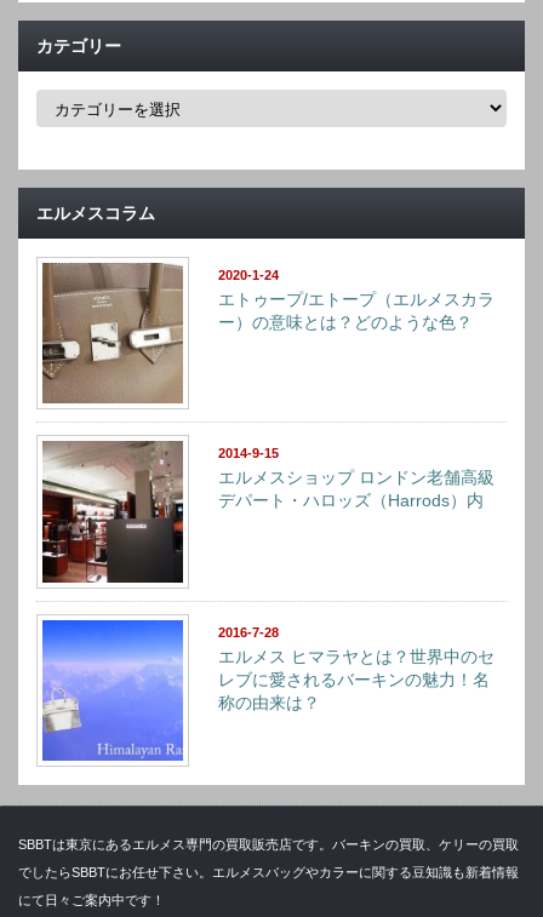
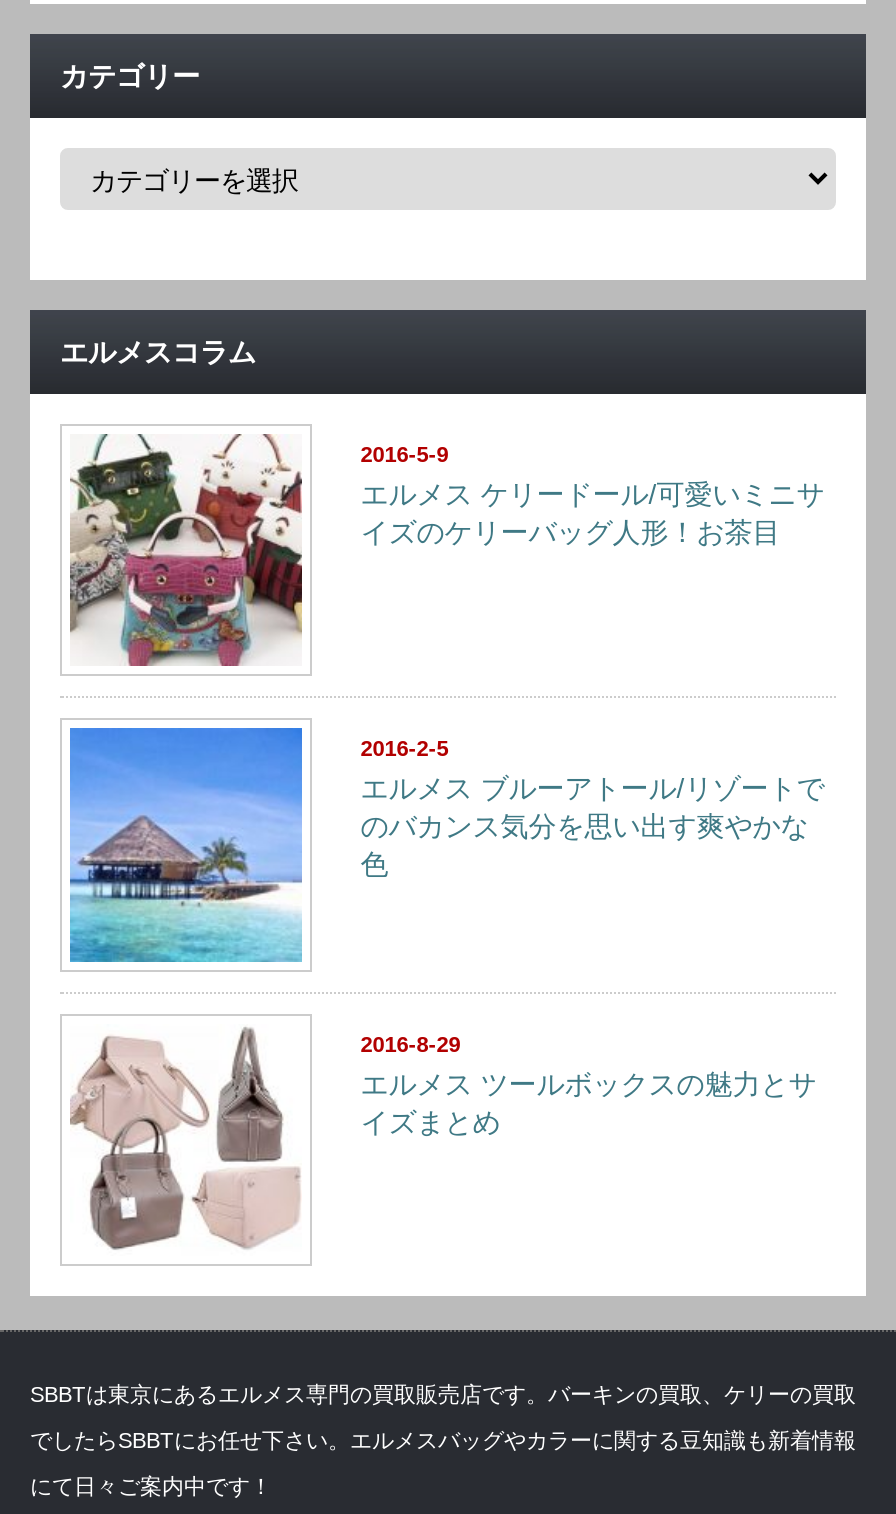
[41,262,495,405] [image] | 2020-1-24 | エトゥープ/エトープ（エルメスカラ | ー）の意味とは？どのような色？ -> [68,434,824,666] [image] | 2016-5-9 | エルメス ケリードール/可愛いミニサ | イズのケリーバッグ人形！お茶目
[41,440,495,584] [image] | 2014-9-15 | エルメスショップ ロンドン老舗高級 | デパート・ハロッズ（Harrods）内 -> [68,726,824,964] [image] | 2016-2-5 | エルメス ブルーアトール/リゾートで | のバカンス気分を思い出す爽やかな | 色
[41,619,495,762] [image] | 2016-7-28 | エルメス ヒマラヤとは？世界中のセ | レブに愛されるバーキンの魅力！名 | 称の由来は？ -> [68,1024,816,1256] [image] | 2016-8-29 | エルメス ツールボックスの魅力とサ | イズまとめ

